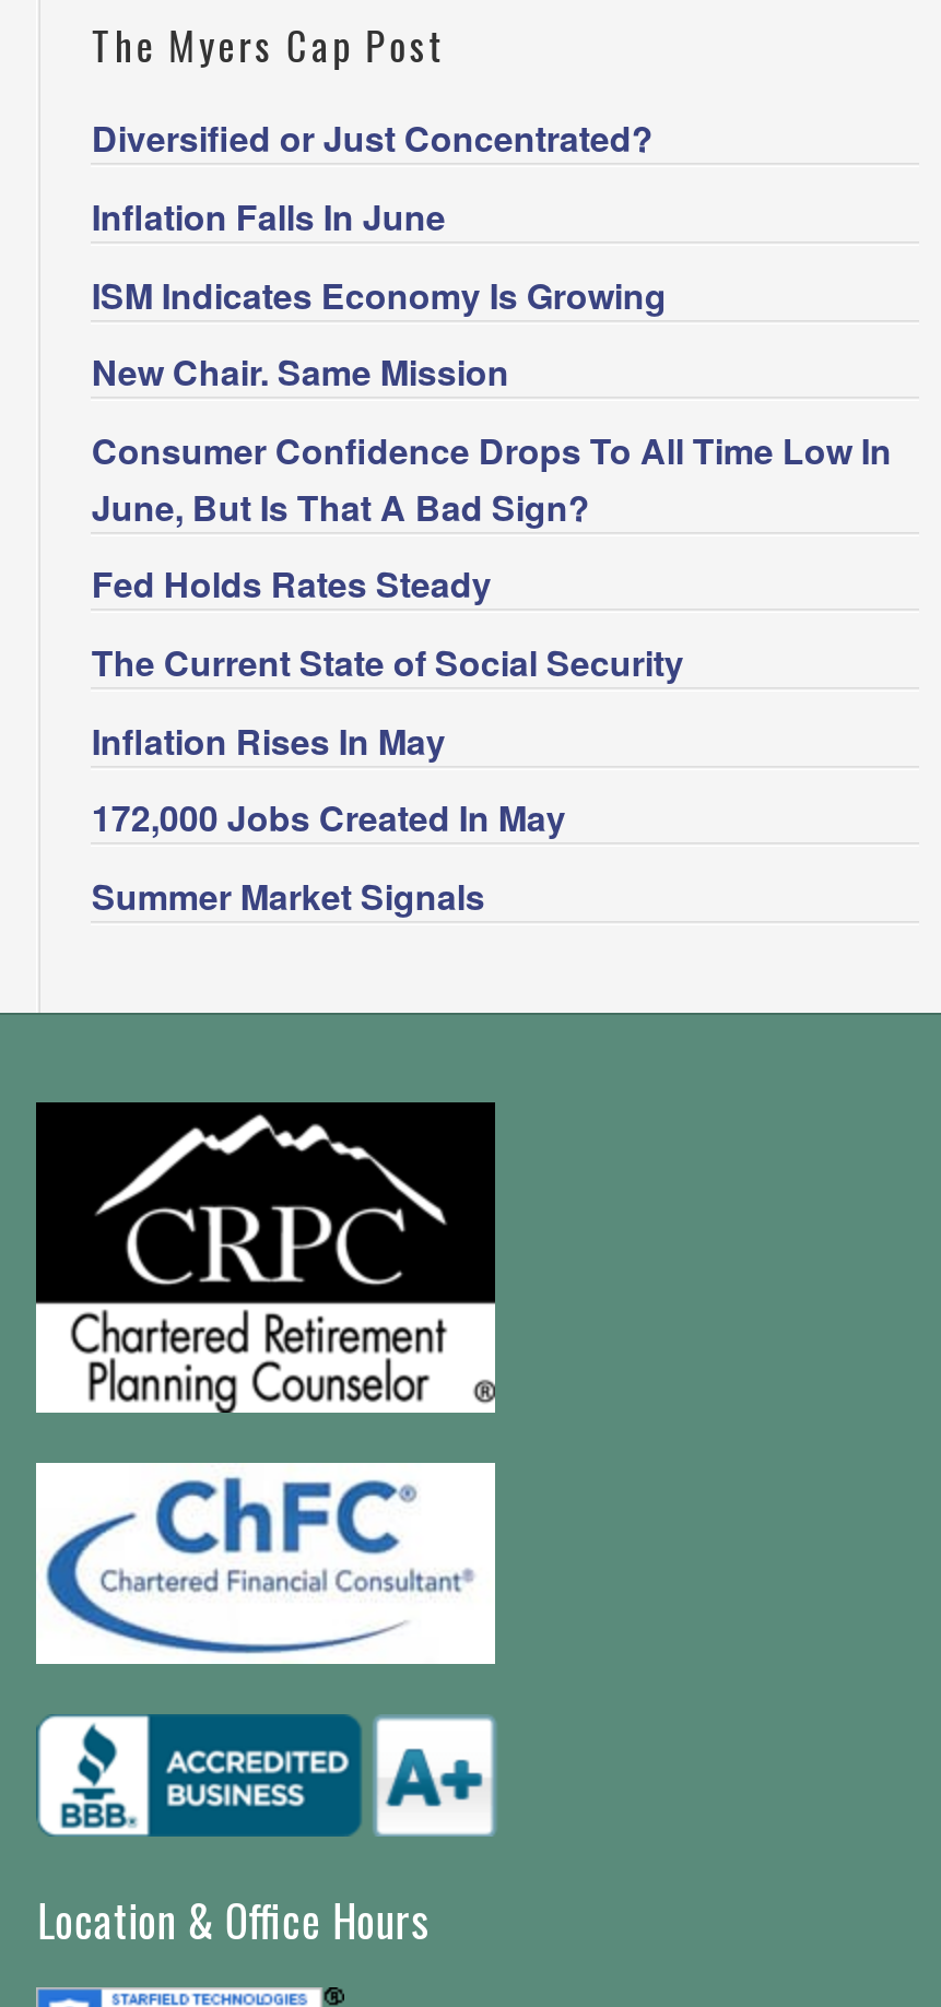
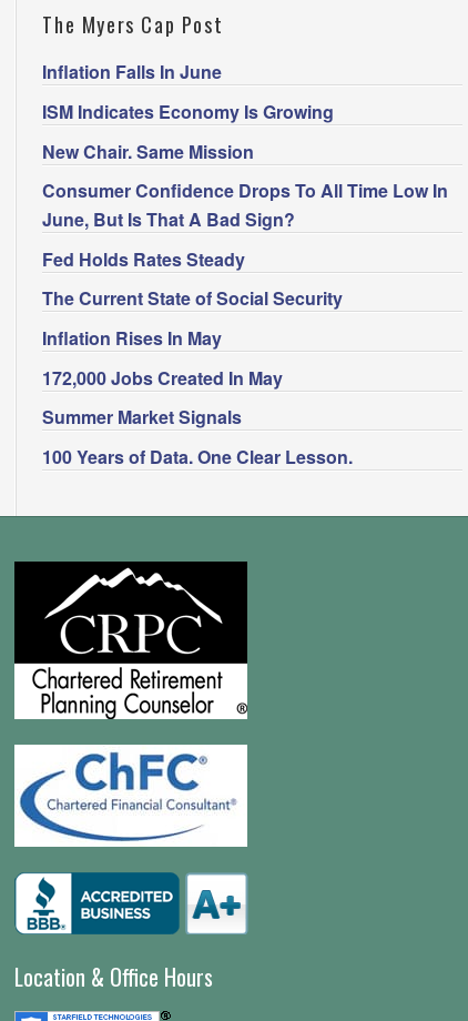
[92,113,653,164] Diversified or Just Concentrated? -> none
moved [92,191,892,920] -> [43,59,448,430]: Inflation Falls In June | ISM Indicates Economy Is Growing | New Chair. Same Mission | ... | 172,000 Jobs Created In May | Summer Market Signals
none -> [43,444,353,469] 100 Years of Data. One Clear Lesson.

